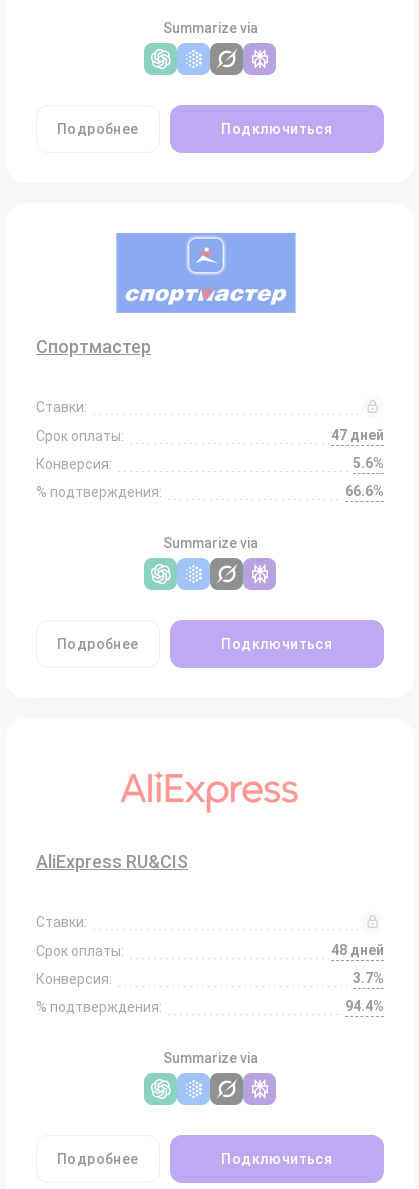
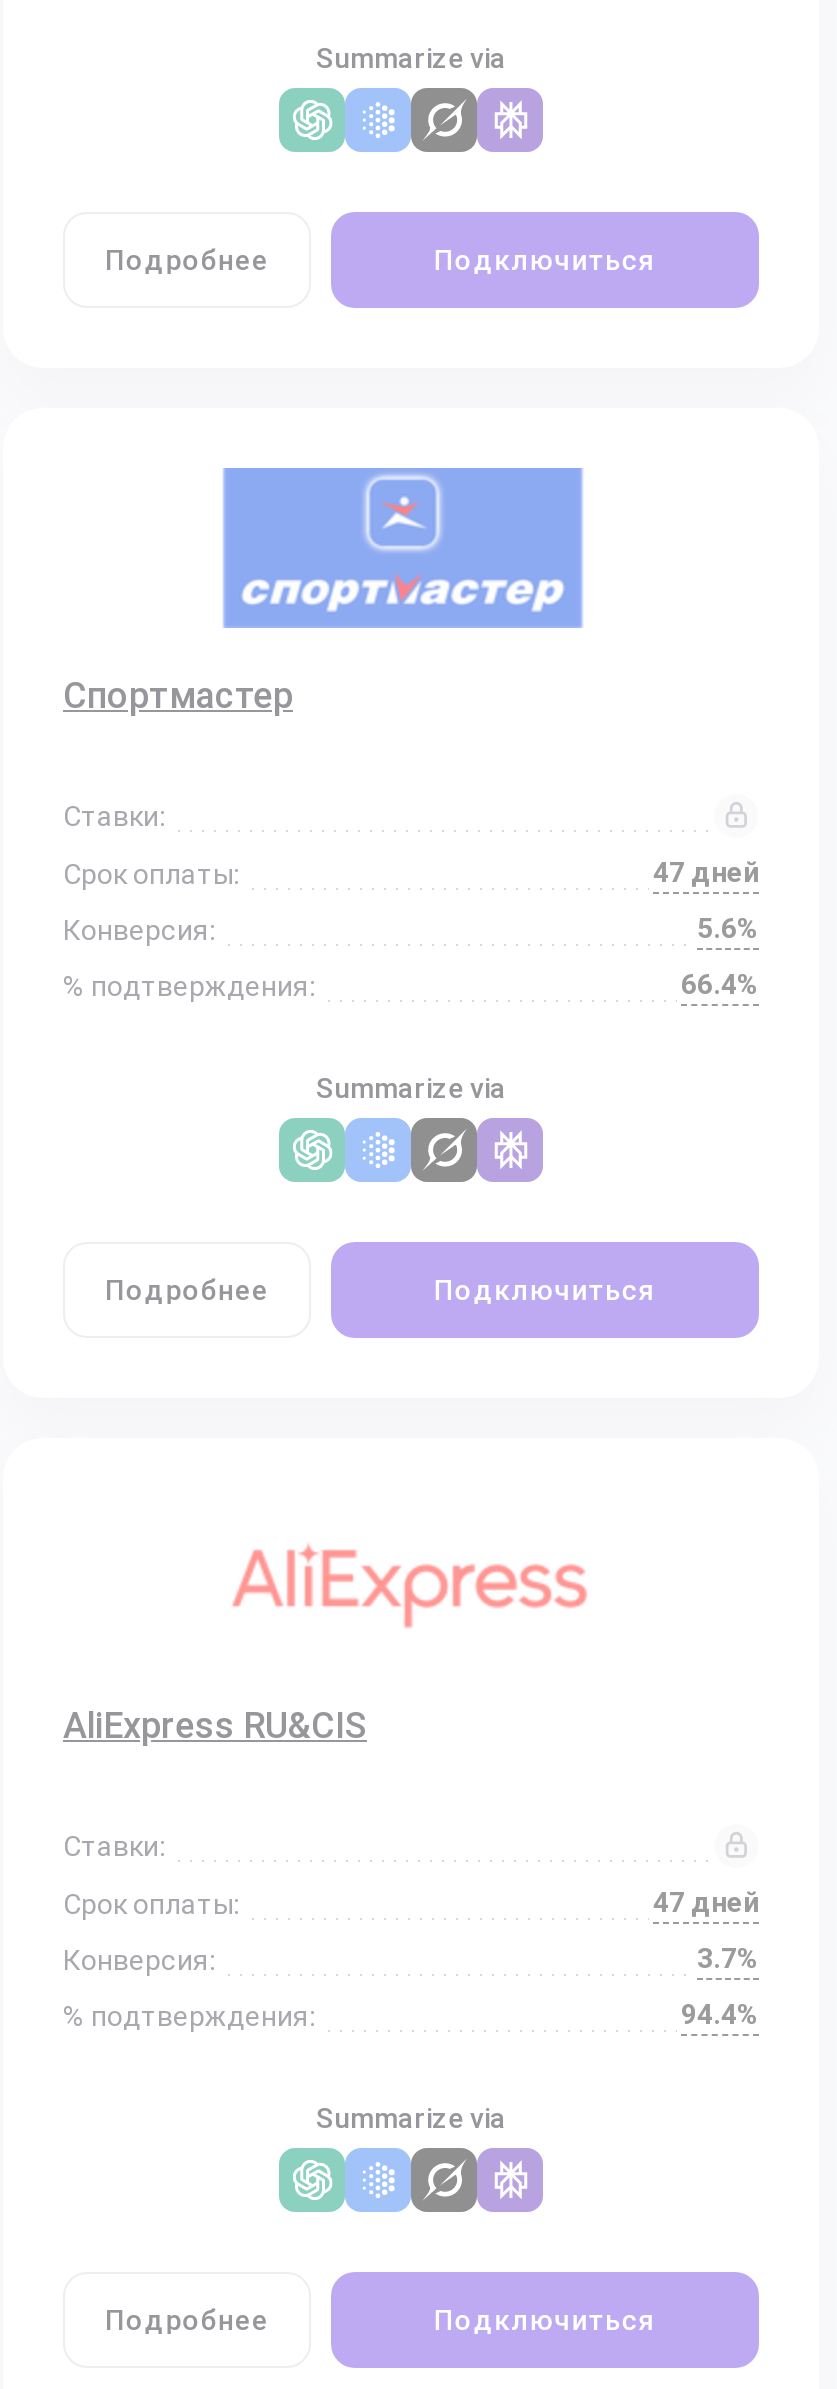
[345,483,384,499] 66.6% -> [681,968,759,1000] 66.4%
[331,942,384,958] 48 дней -> [653,1886,759,1918] 47 дней

